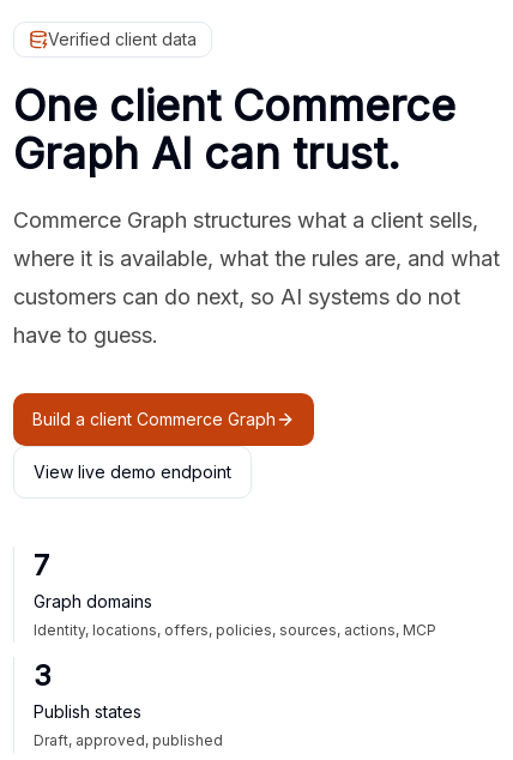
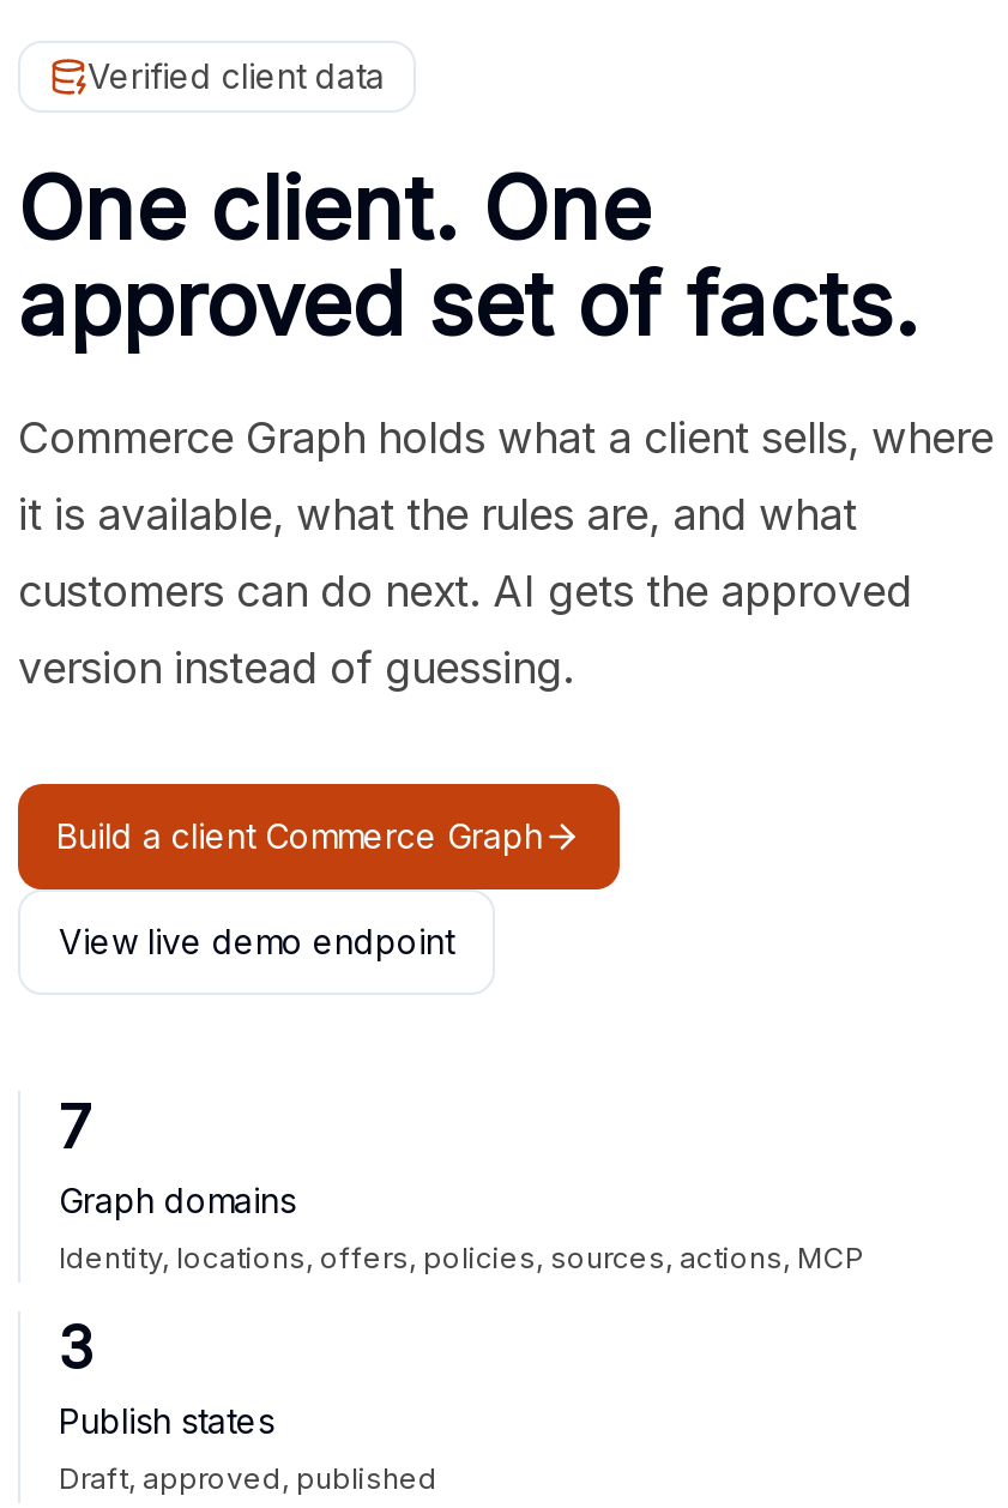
[13,79,455,180] One client Commerce | Graph AI can trust. -> [18,156,919,357] One client. One | approved set of facts.
[13,207,478,233] Commerce Graph structures what a client sells, -> [18,412,994,463] Commerce Graph holds what a client sells, where
[13,246,500,271] where it is available, what the rules are, and what -> [18,489,857,539] it is available, what the rules are, and what
[13,284,460,309] customers can do next, so AI systems do not -> [18,566,912,616] customers can do next. AI gets the approved
[13,322,158,348] have to guess. -> [18,643,574,693] version instead of guessing.

